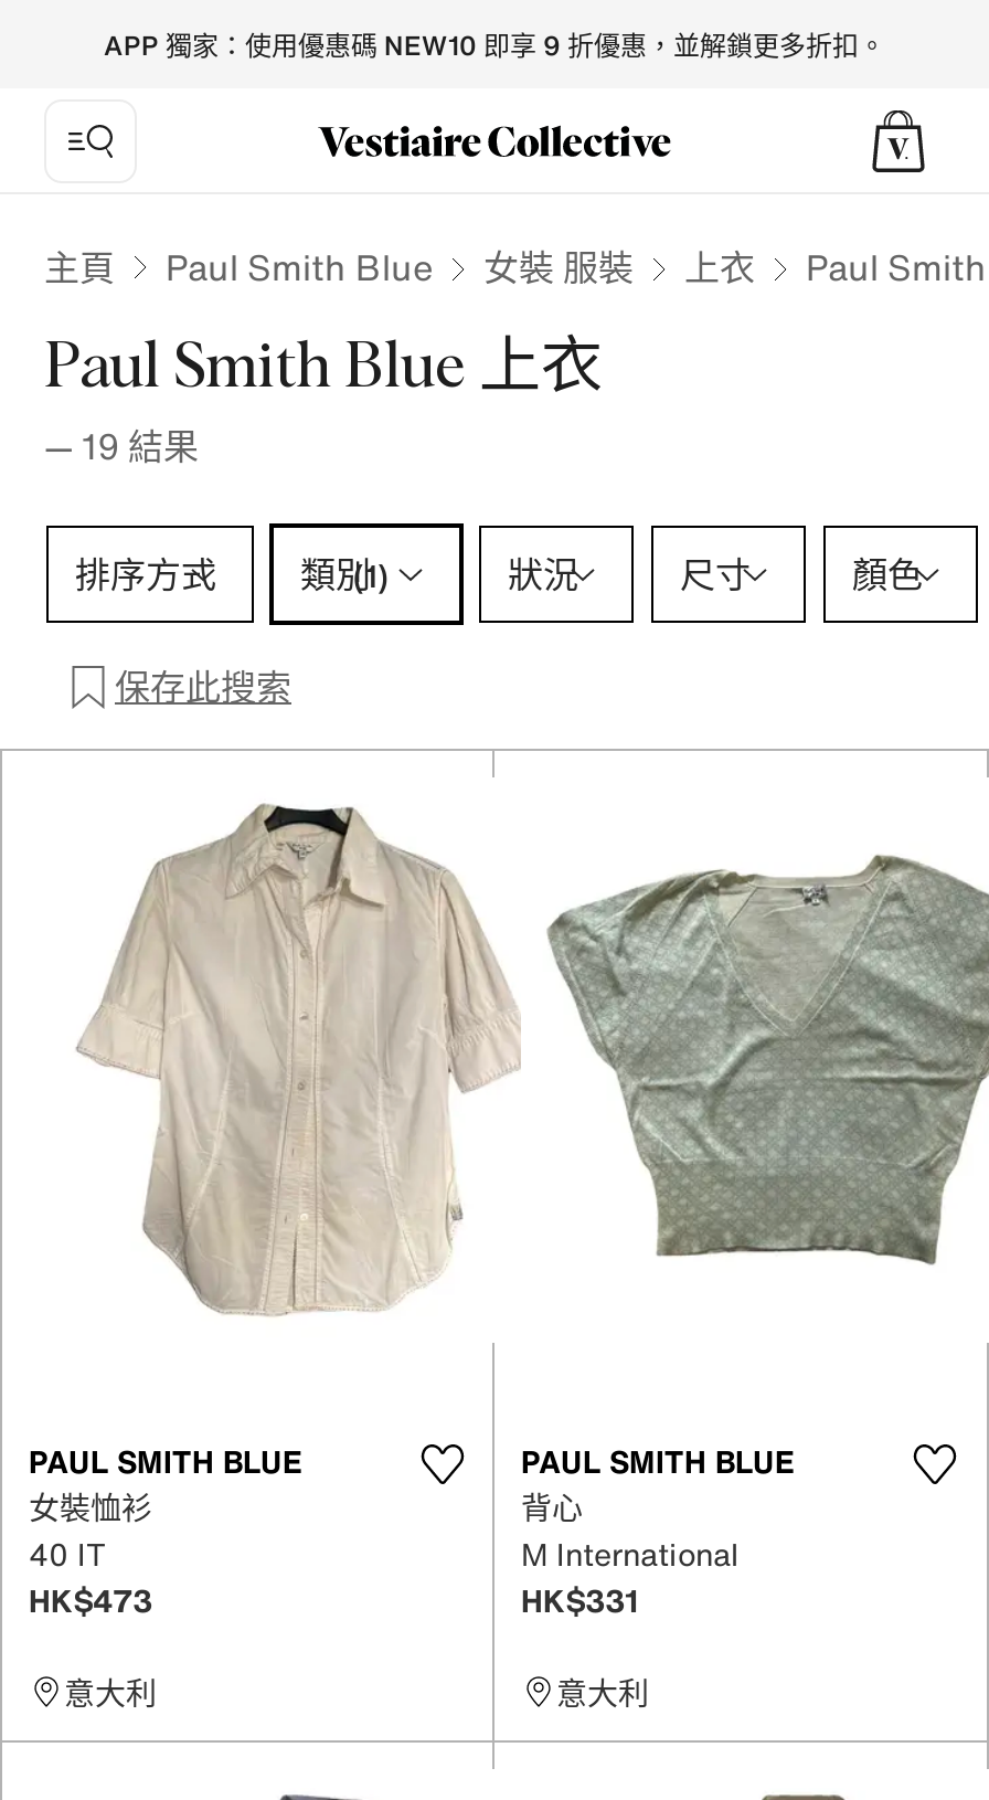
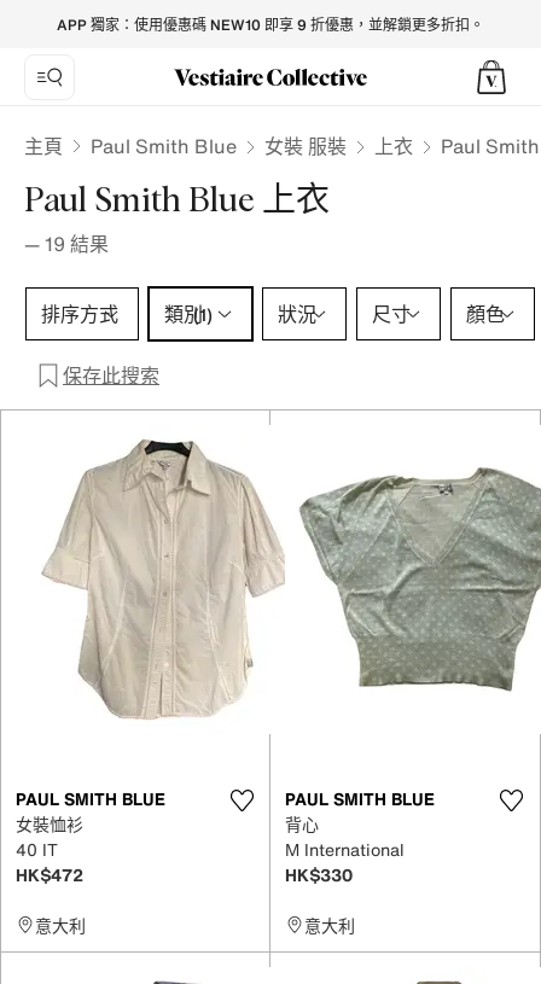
[29,1576,152,1622] HK$473 -> [16,861,83,887] HK$472
[521,1576,638,1622] HK$331 -> [285,861,353,887] HK$330

